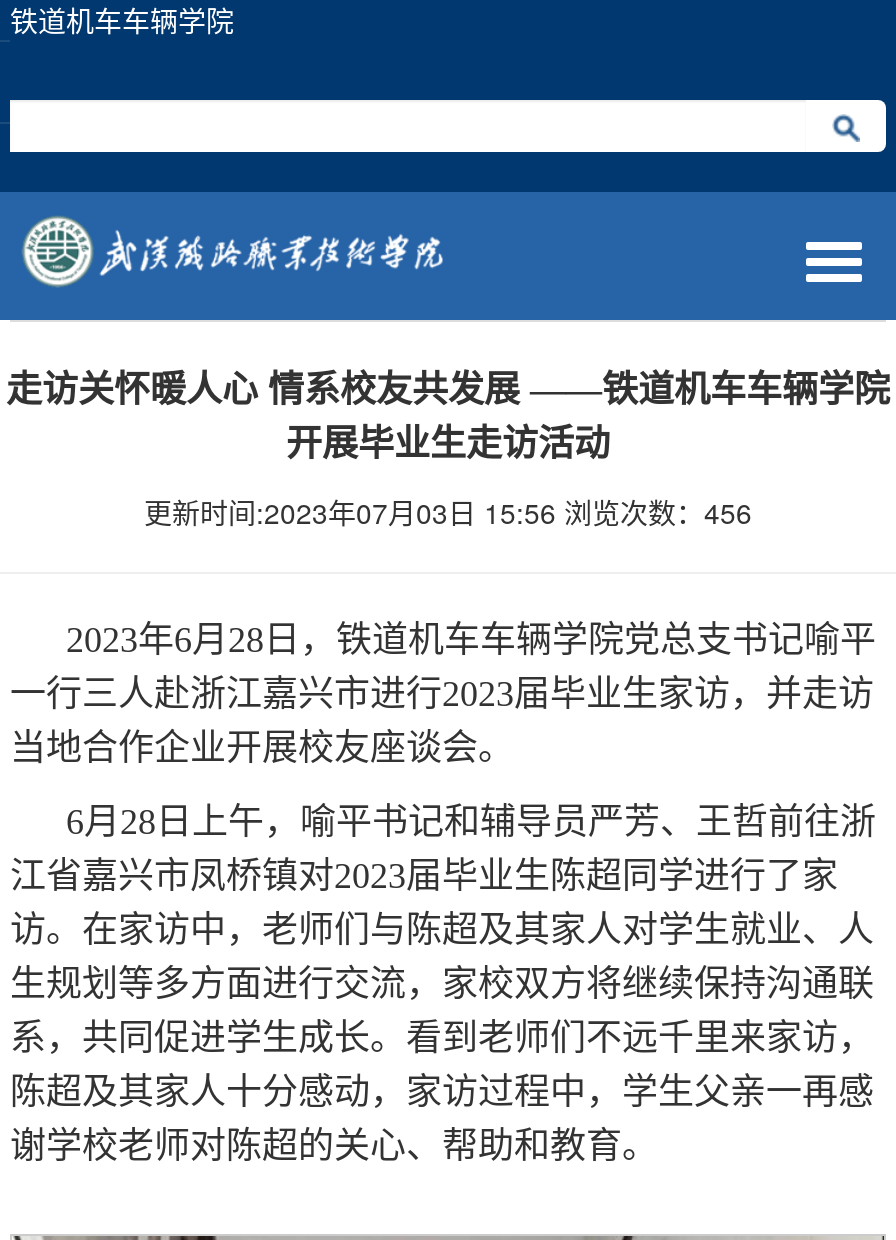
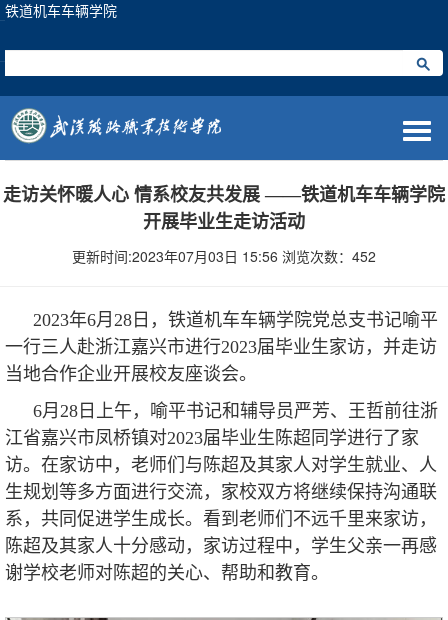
[144,492,752,532] 更新时间:2023年07月03日 15:56 浏览次数：456 -> [72,246,376,266] 更新时间:2023年07月03日 15:56 浏览次数：452

